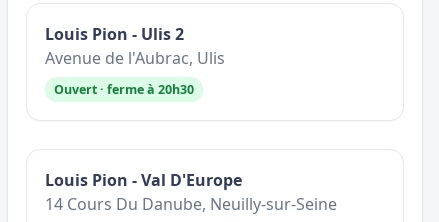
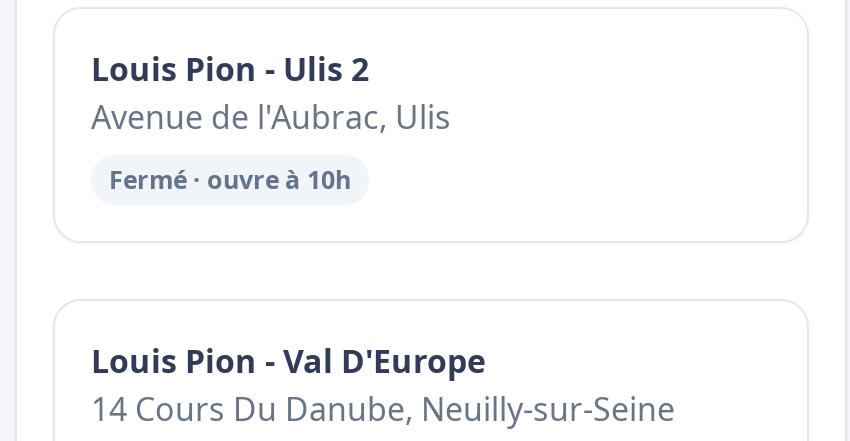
[54,81,194,98] Ouvert · ferme à 20h30 -> [109,163,351,197] Fermé · ouvre à 10h

